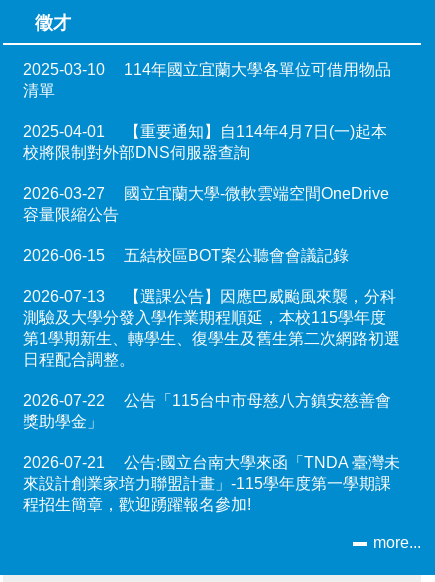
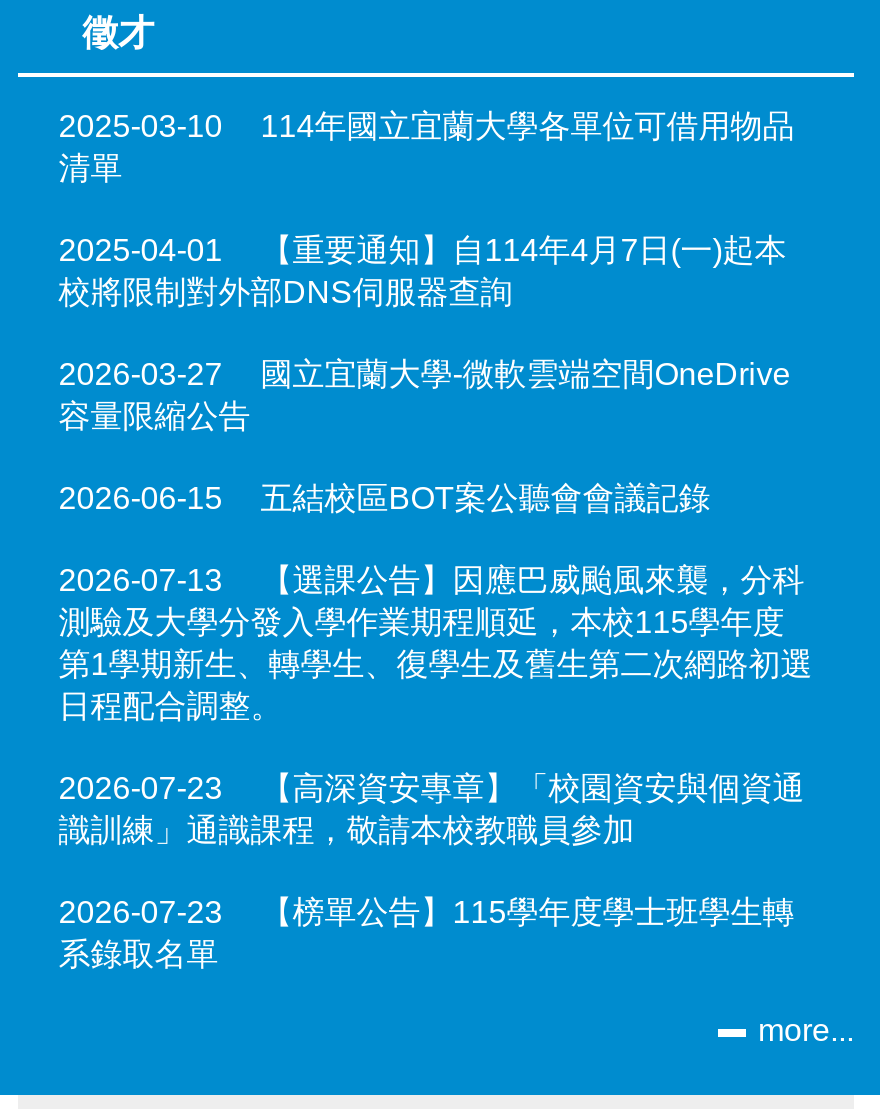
[23,392,391,430] 2026-07-22 | 公告「115台中市母慈八方鎮安慈善會 | 獎助學金」 -> [58,771,804,847] 2026-07-23 | 【高深資安專章】「校園資安與個資通 | 識訓練」通識課程，敬請本校教職員參加
[23,454,400,513] 2026-07-21 | 公告:國立台南大學來函「TNDA 臺灣未 | 來設計創業家培力聯盟計畫」-115學年度第一學期課 | 程招生簡章，歡迎踴躍報名參加! -> [58,895,794,971] 2026-07-23 | 【榜單公告】115學年度學士班學生轉 | 系錄取名單

